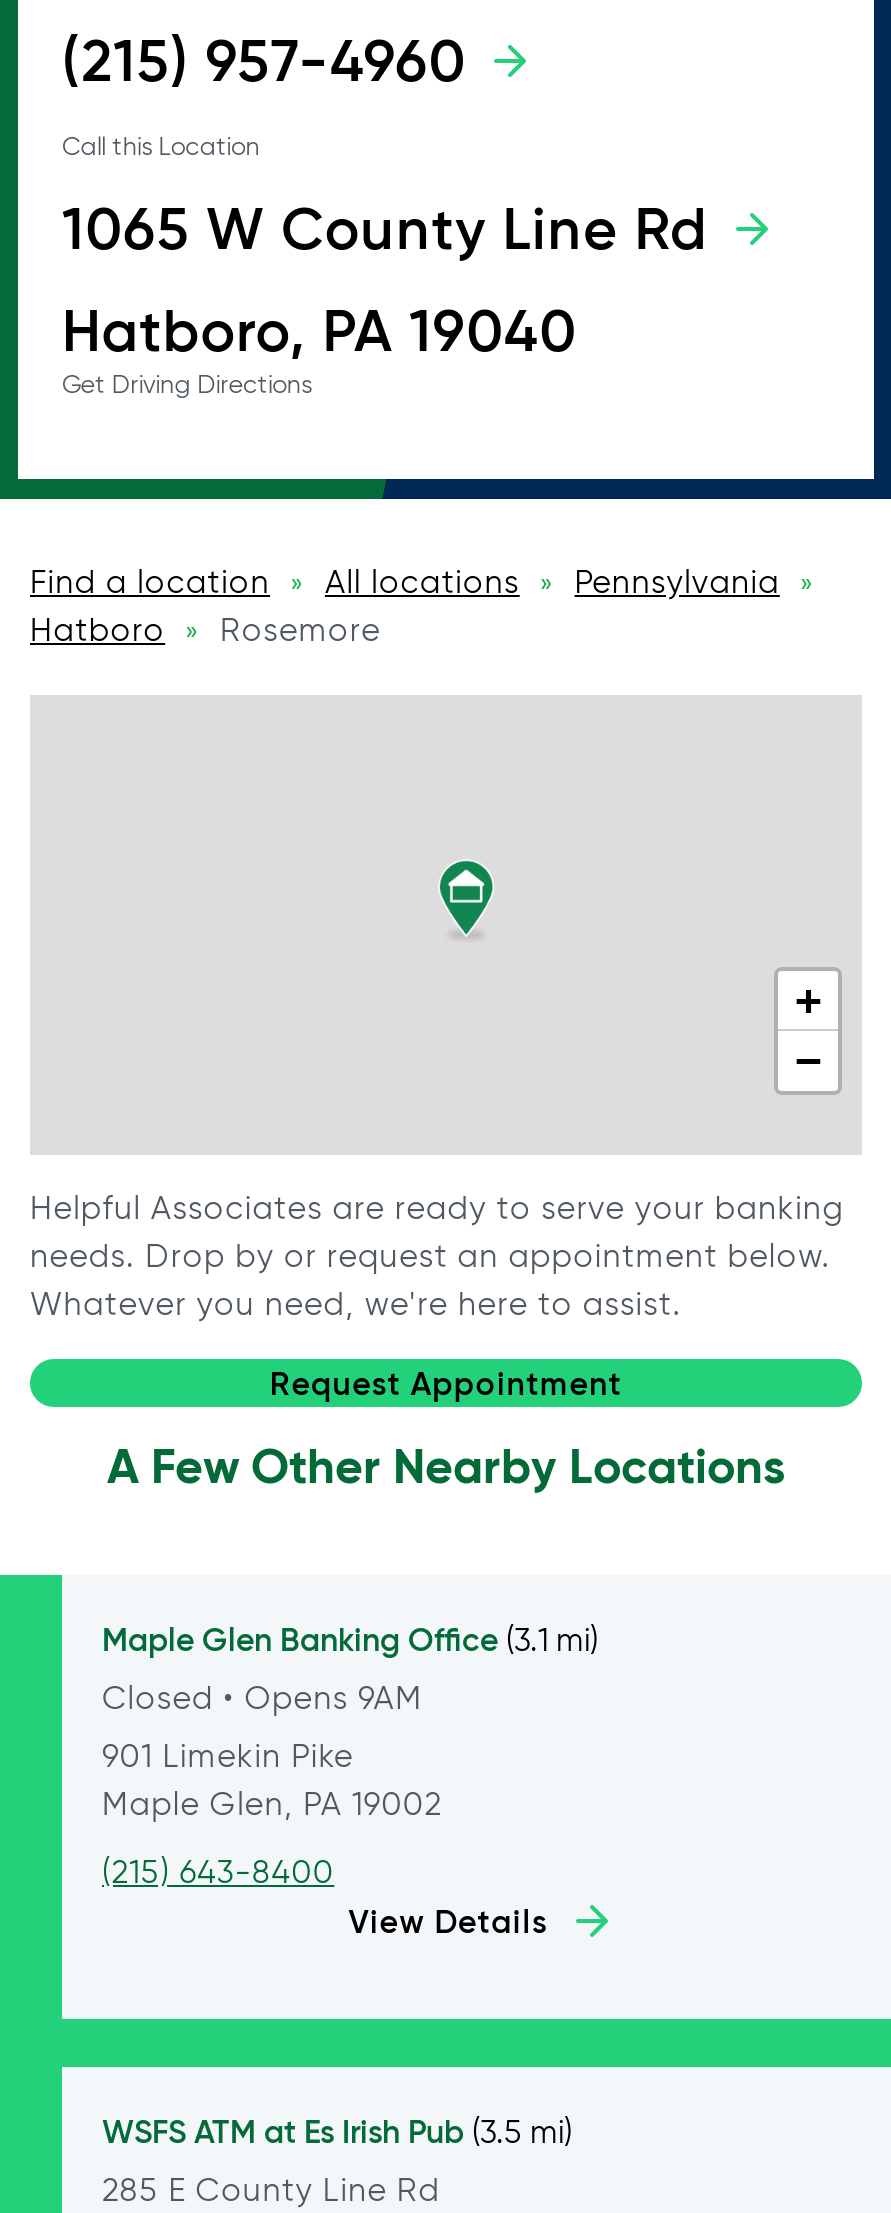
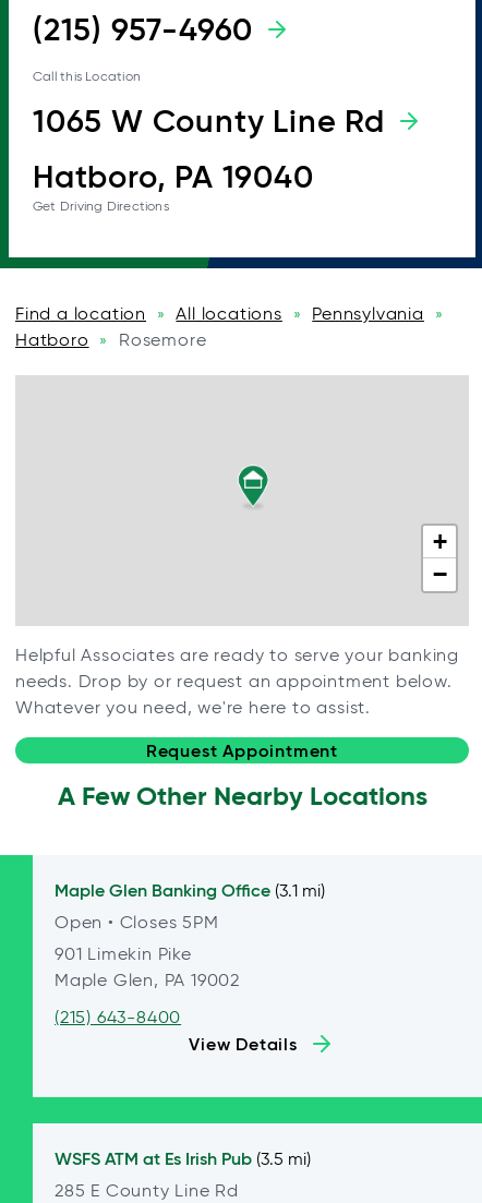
[102,1678,423,1716] Closed • Opens 9AM -> [55,911,219,932] Open • Closes 5PM

